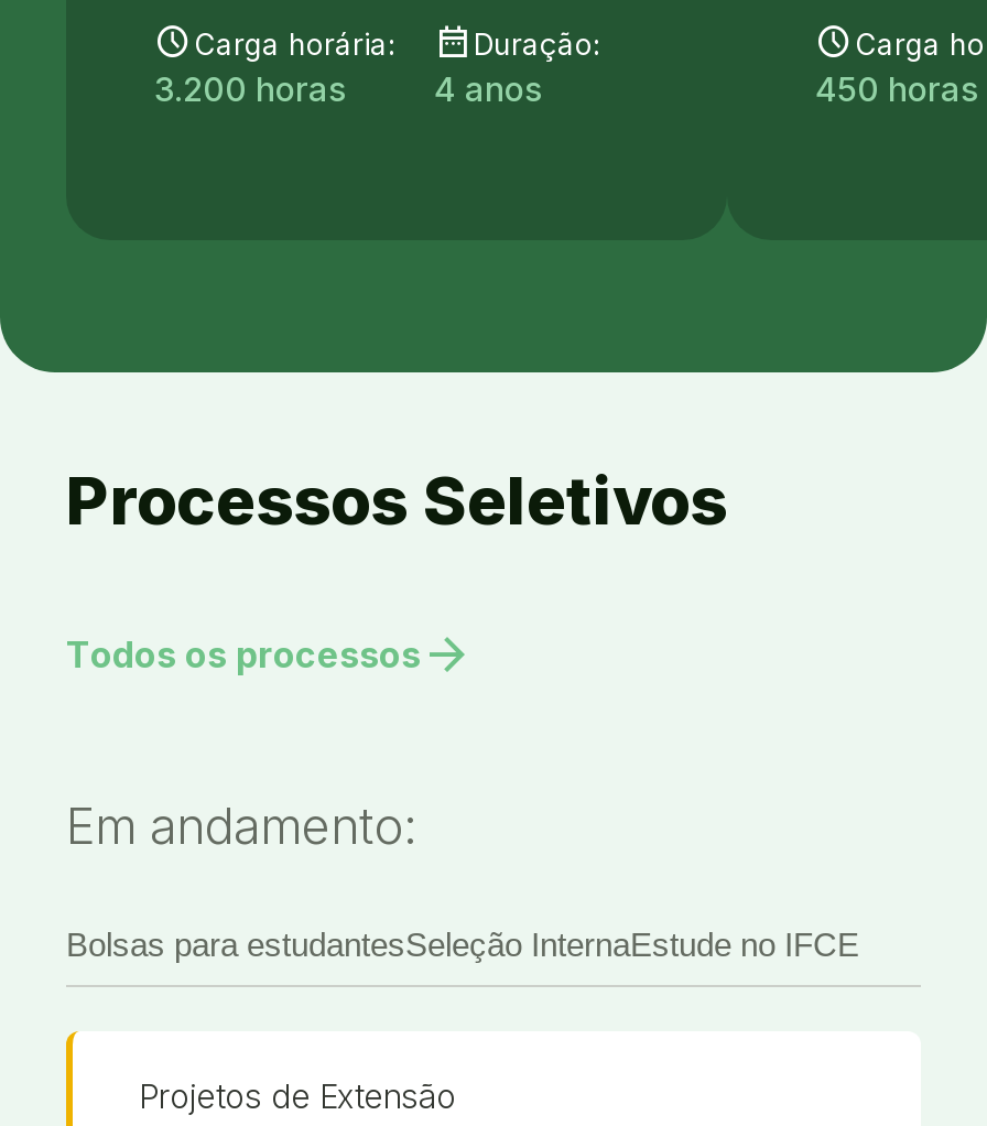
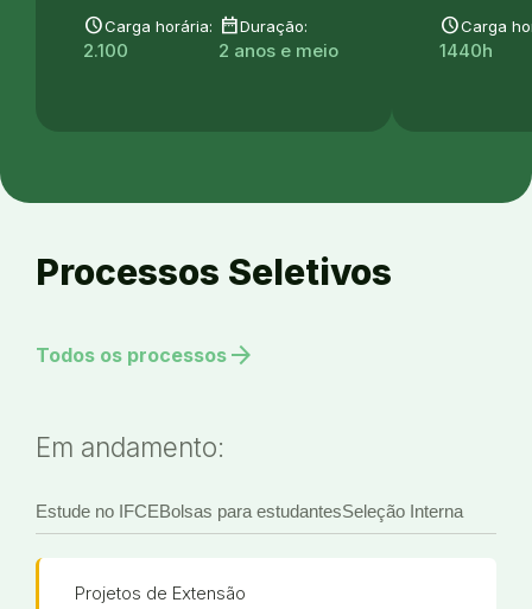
[154,69,346,111] 3.200 horas -> [83,40,128,62] 2.100
[434,69,542,111] 4 anos -> [218,40,338,62] 2 anos e meio
[815,69,978,111] 450 horas -> [439,40,493,62] 1440h
[66,926,859,964] Bolsas para estudantesSeleção InternaEstude no IFCE -> [36,501,463,522] Estude no IFCEBolsas para estudantesSeleção Interna

